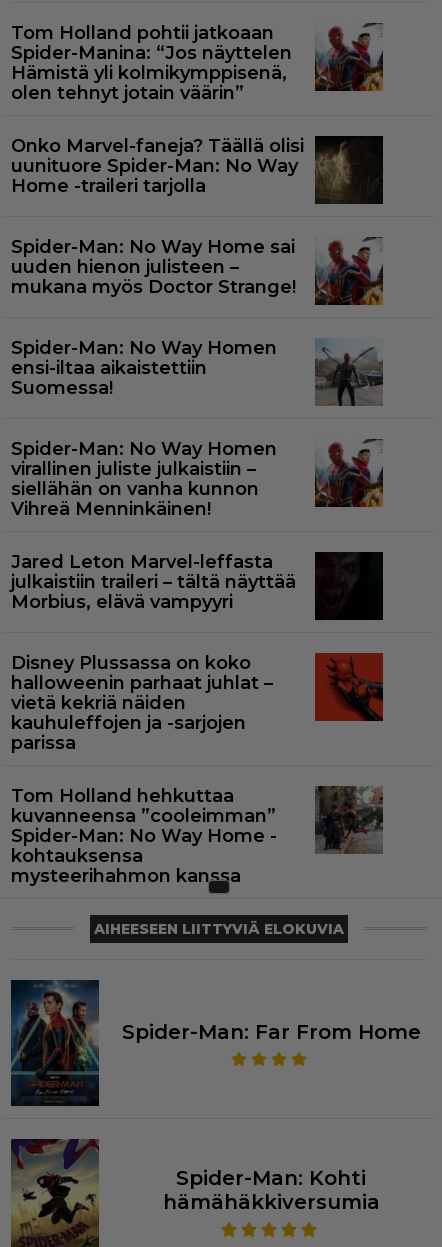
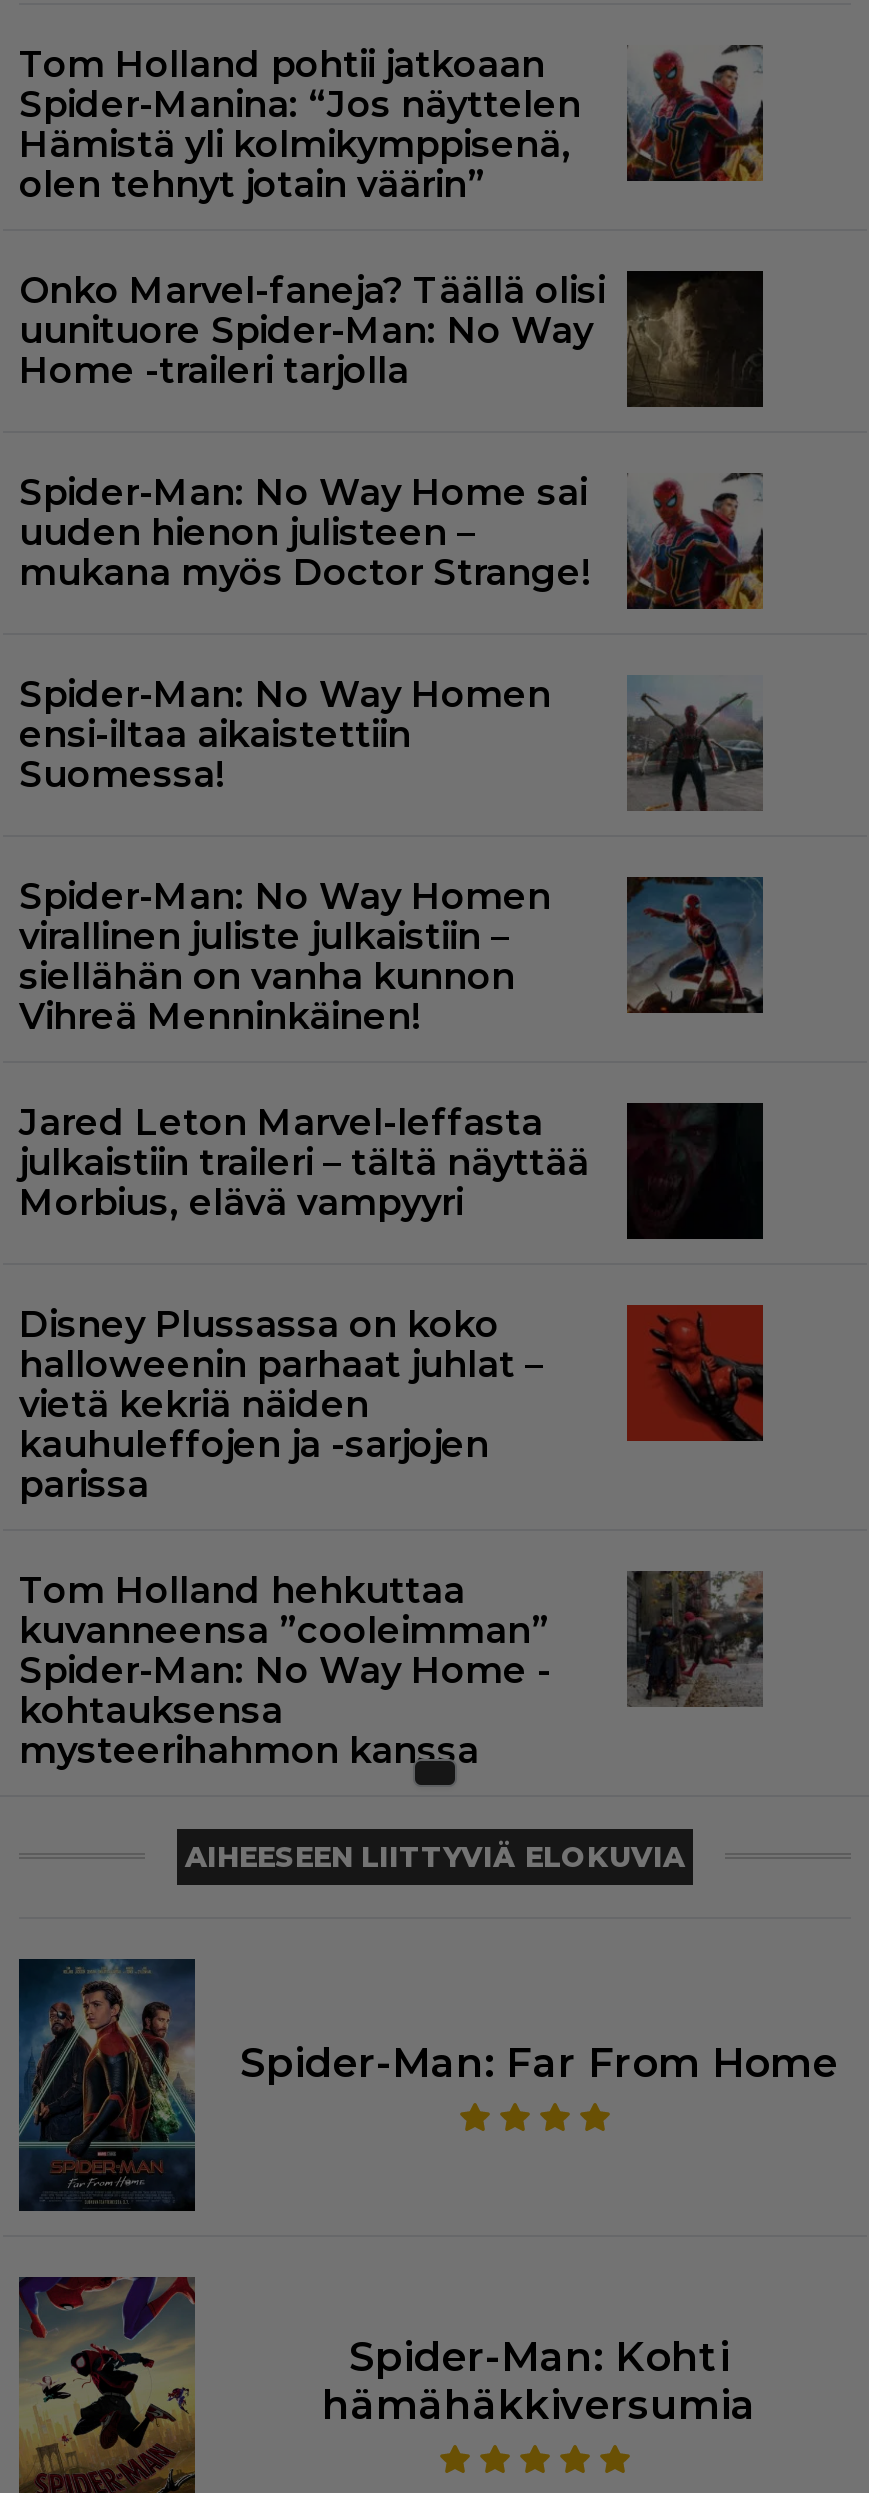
[314,438,384,508] [image] -> [625,874,765,1014] [image]

